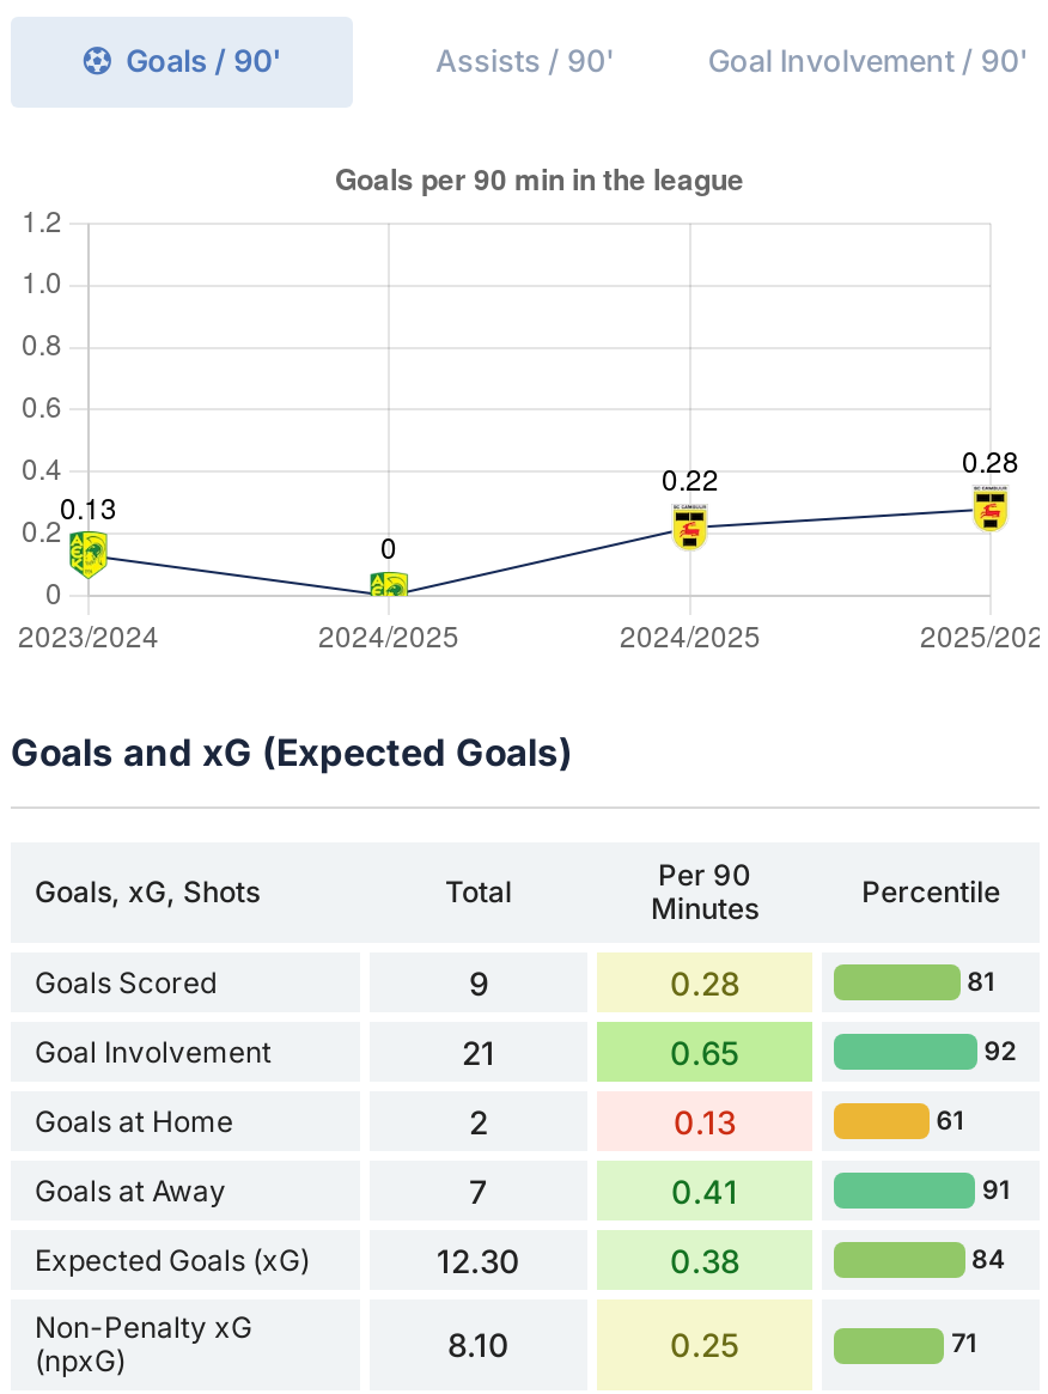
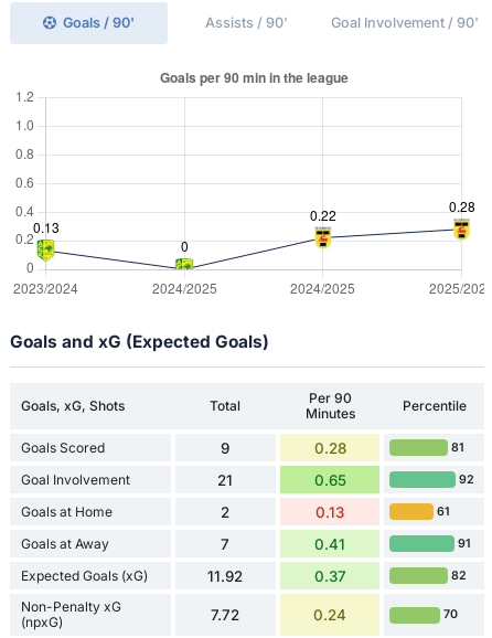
[436,1242,520,1280] 12.30 -> [208,567,243,585] 11.92
[670,1242,739,1280] 0.38 -> [314,567,346,585] 0.37
[971,1244,1005,1275] 84 -> [451,568,467,583] 82
[447,1327,509,1365] 8.10 -> [211,606,240,624] 7.72
[670,1327,739,1365] 0.25 -> [313,606,346,624] 0.24
[951,1329,978,1360] 71 -> [443,607,457,622] 70

